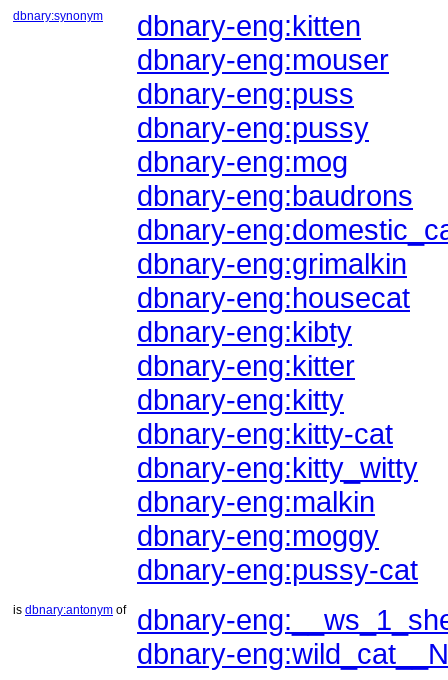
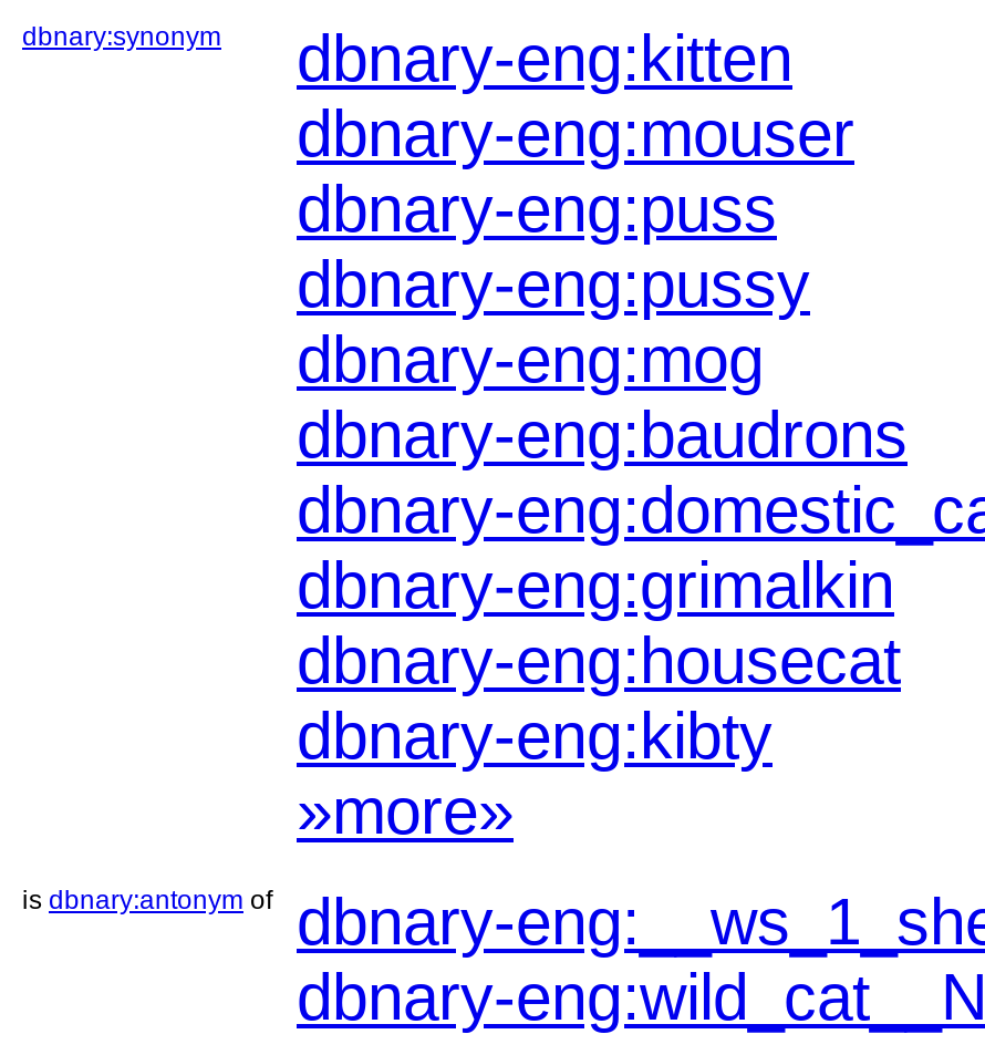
[137,349,418,586] dbnary-eng:kitter | dbnary-eng:kitty | dbnary-eng:kitty-cat | dbnary-eng:kitty_witty | dbnary-eng:malkin | dbnary-eng:moggy | dbnary-eng:pussy-cat -> [297,774,514,848] »more»

